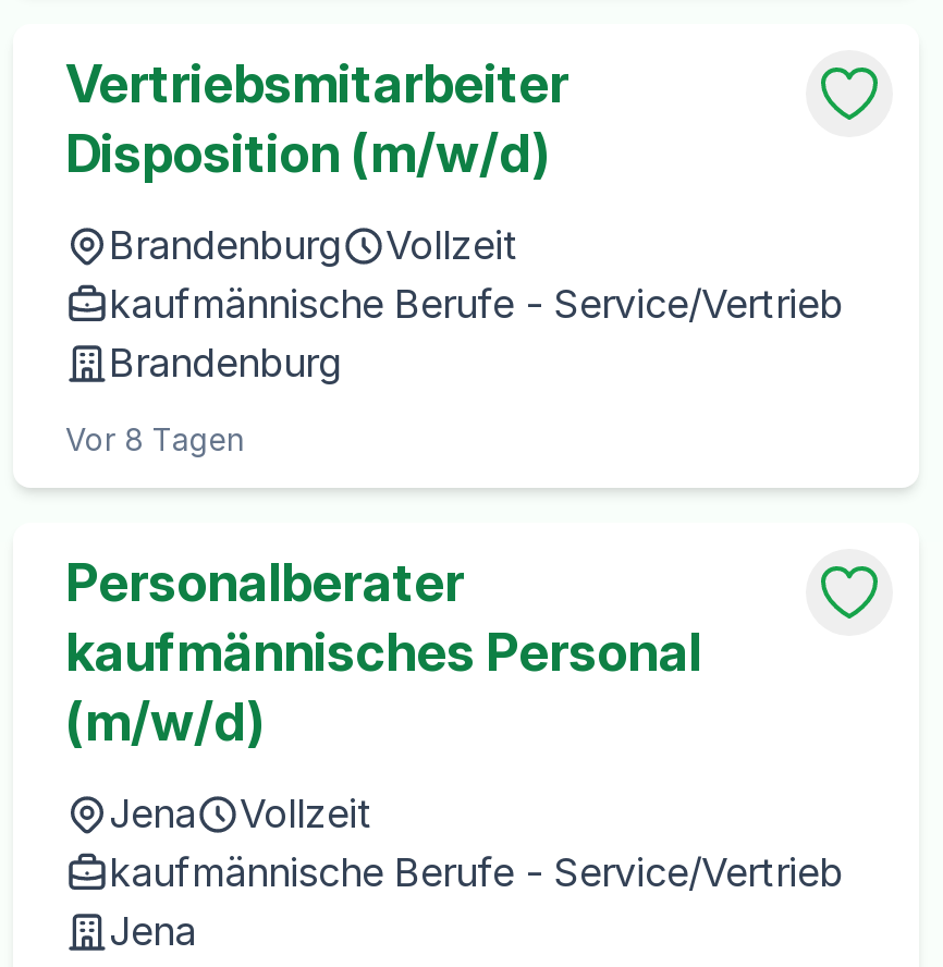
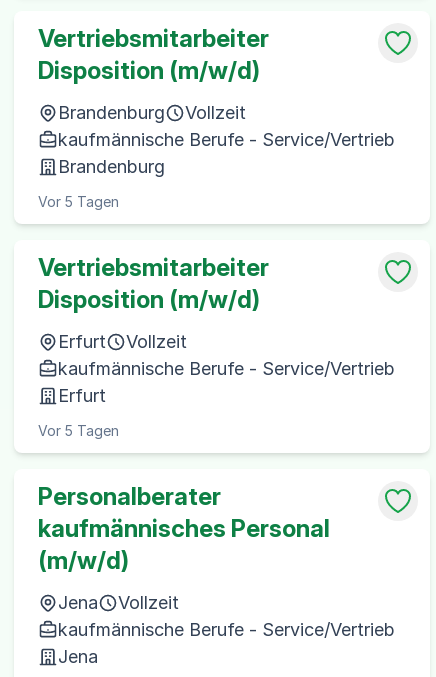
[65,420,244,457] Vor 8 Tagen -> [38,193,395,439] Vor 5 Tagen | Vertriebsmitarbeiter | Disposition (m/w/d) | Erfurt | Vollzeit | kaufmännische Berufe - Service/Vertrieb | Erfurt | Vor 5 Tagen

